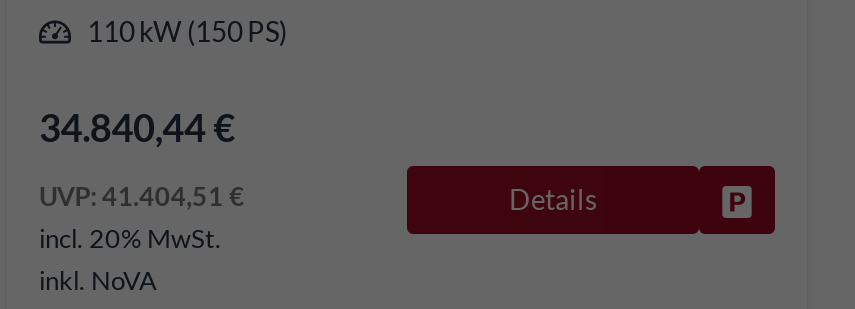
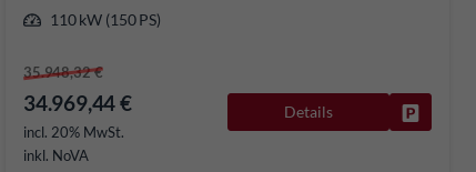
[39,105,245,213] 34.840,44 € | UVP: 41.404,51 € -> [23,64,132,116] 35.948,32 € | 34.969,44 €

